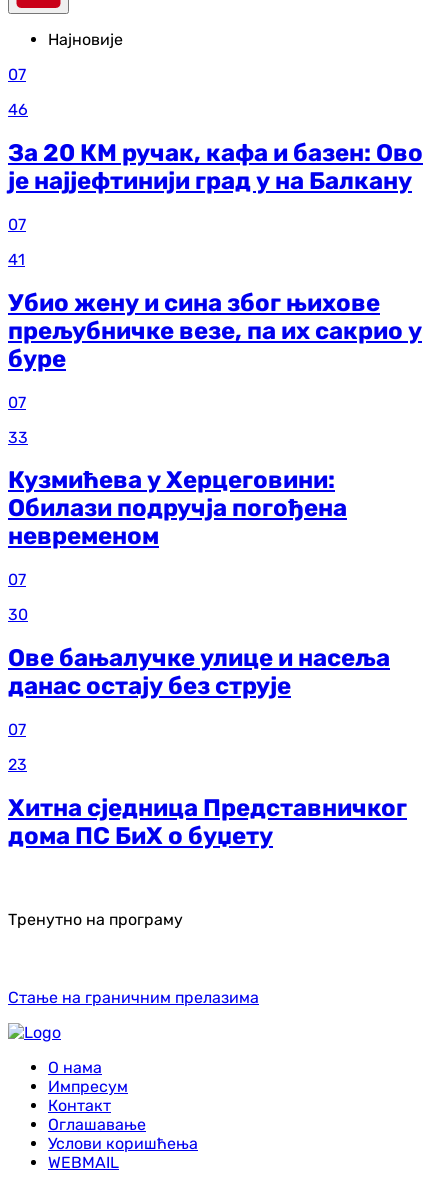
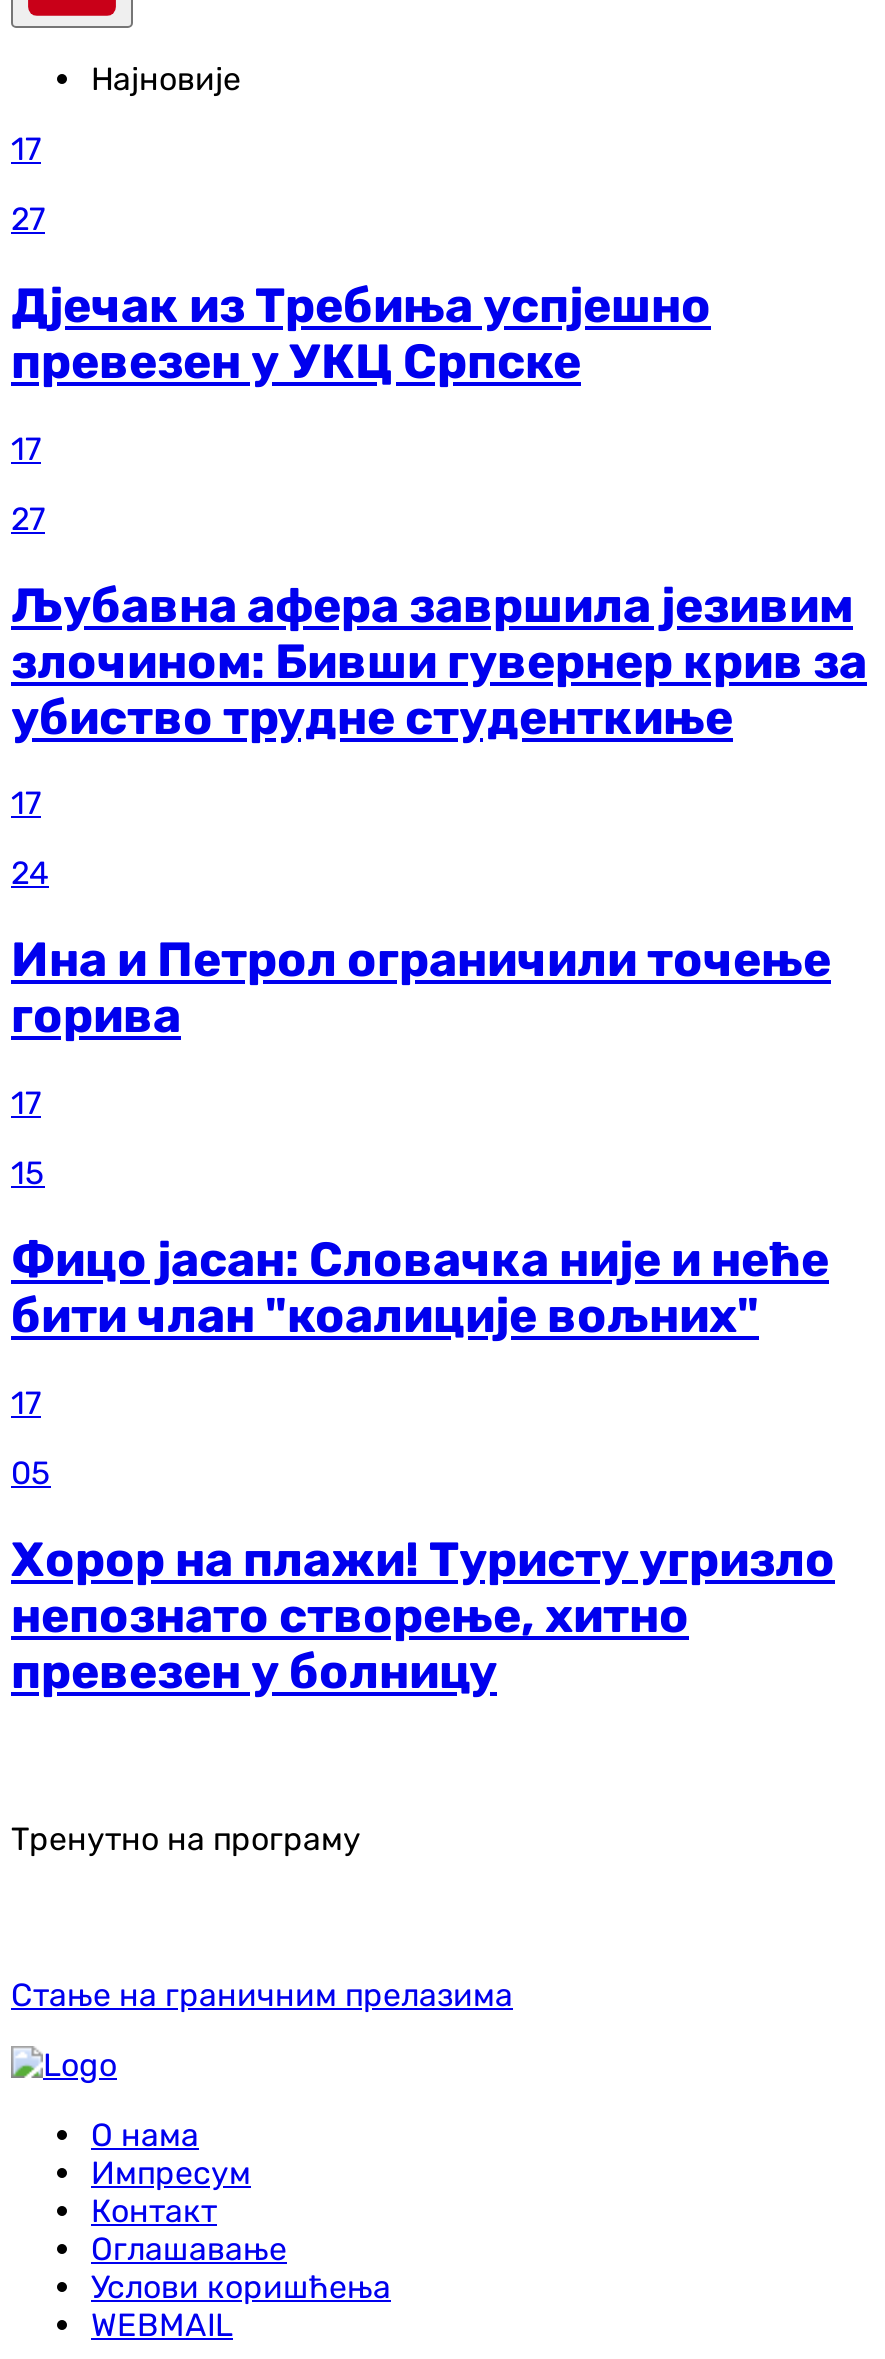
[8,65,26,84] 07 -> [11,130,41,168] 17
[8,100,28,119] 46 -> [11,200,45,238] 27
[8,139,423,195] За 20 КМ ручак, кафа и базен: Ово | је најјефтинији град у на Балкану -> [11,278,711,390] Дјечак из Требиња успјешно | превезен у УКЦ Српске
[8,215,26,234] 07 -> [11,429,41,467] 17
[8,250,25,269] 41 -> [11,499,45,537] 27
[8,289,422,373] Убио жену и сина због њихове | прељубничке везе, па их сакрио у | буре -> [11,577,867,745] Љубавна афера завршила језивим | злочином: Бивши гувернер крив за | убиство трудне студенткиње
[8,392,26,411] 07 -> [11,785,41,823] 17
[8,427,28,446] 33 -> [11,855,49,893] 24
[8,466,347,550] Кузмићева у Херцеговини: | Обилази подручја погођена | невременом -> [11,933,831,1045] Ина и Петрол ограничили точење | горива
[8,570,26,589] 07 -> [11,1085,41,1123] 17
[8,605,28,624] 30 -> [11,1155,45,1193] 15
[8,644,390,700] Ове бањалучке улице и насеља | данас остају без струје -> [11,1232,829,1344] Фицо јасан: Словачка није и неће | бити члан "коалиције вољних"
[8,720,26,739] 07 -> [11,1384,41,1422] 17
[8,755,27,774] 23 -> [11,1454,51,1492] 05
[8,794,407,850] Хитна сједница Представничког | дома ПС БиХ о буџету -> [11,1532,835,1700] Хорор на плажи! Туристу угризло | непознато створење, хитно | превезен у болницу

